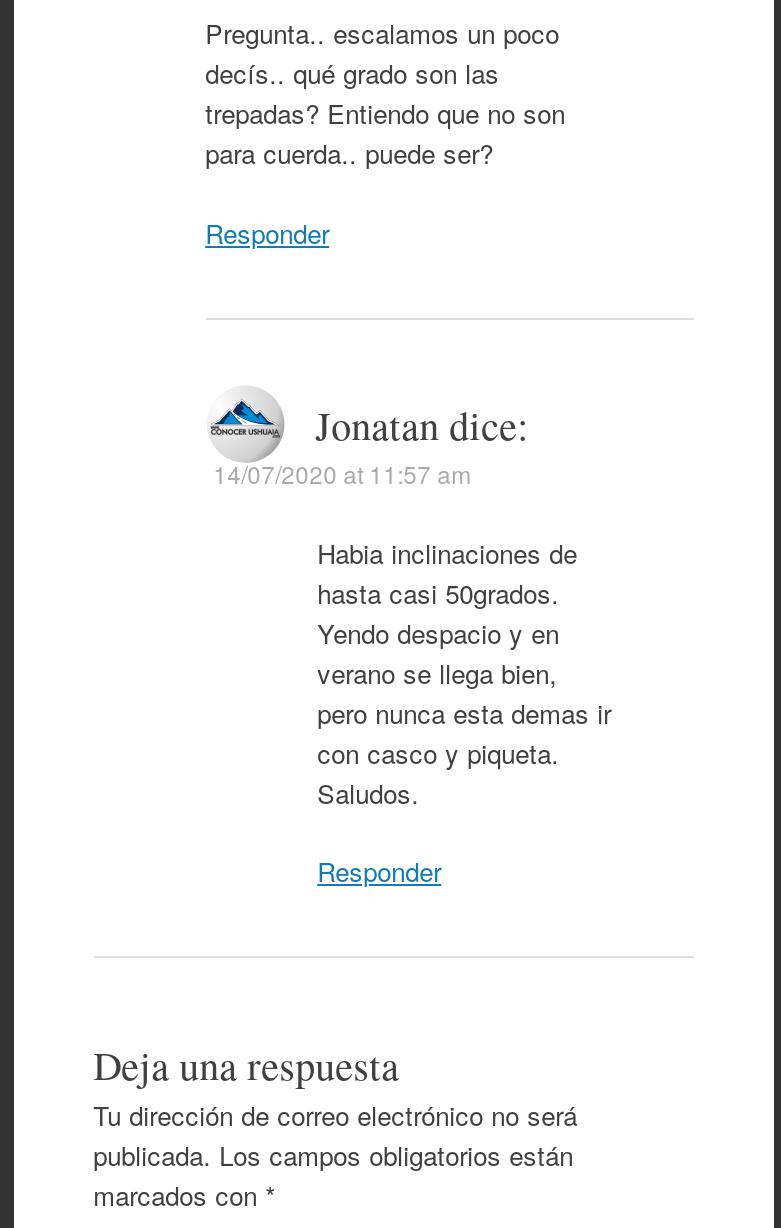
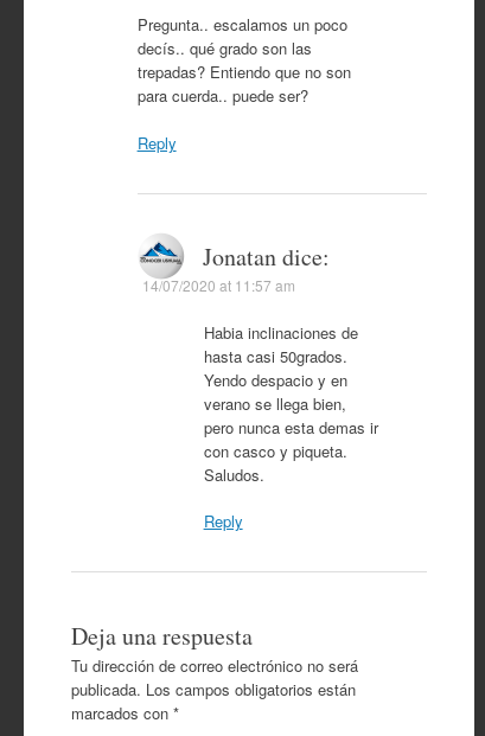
[205,214,329,252] Responder -> [137,131,176,154] Reply
[317,852,441,890] Responder -> [203,510,243,532] Reply

